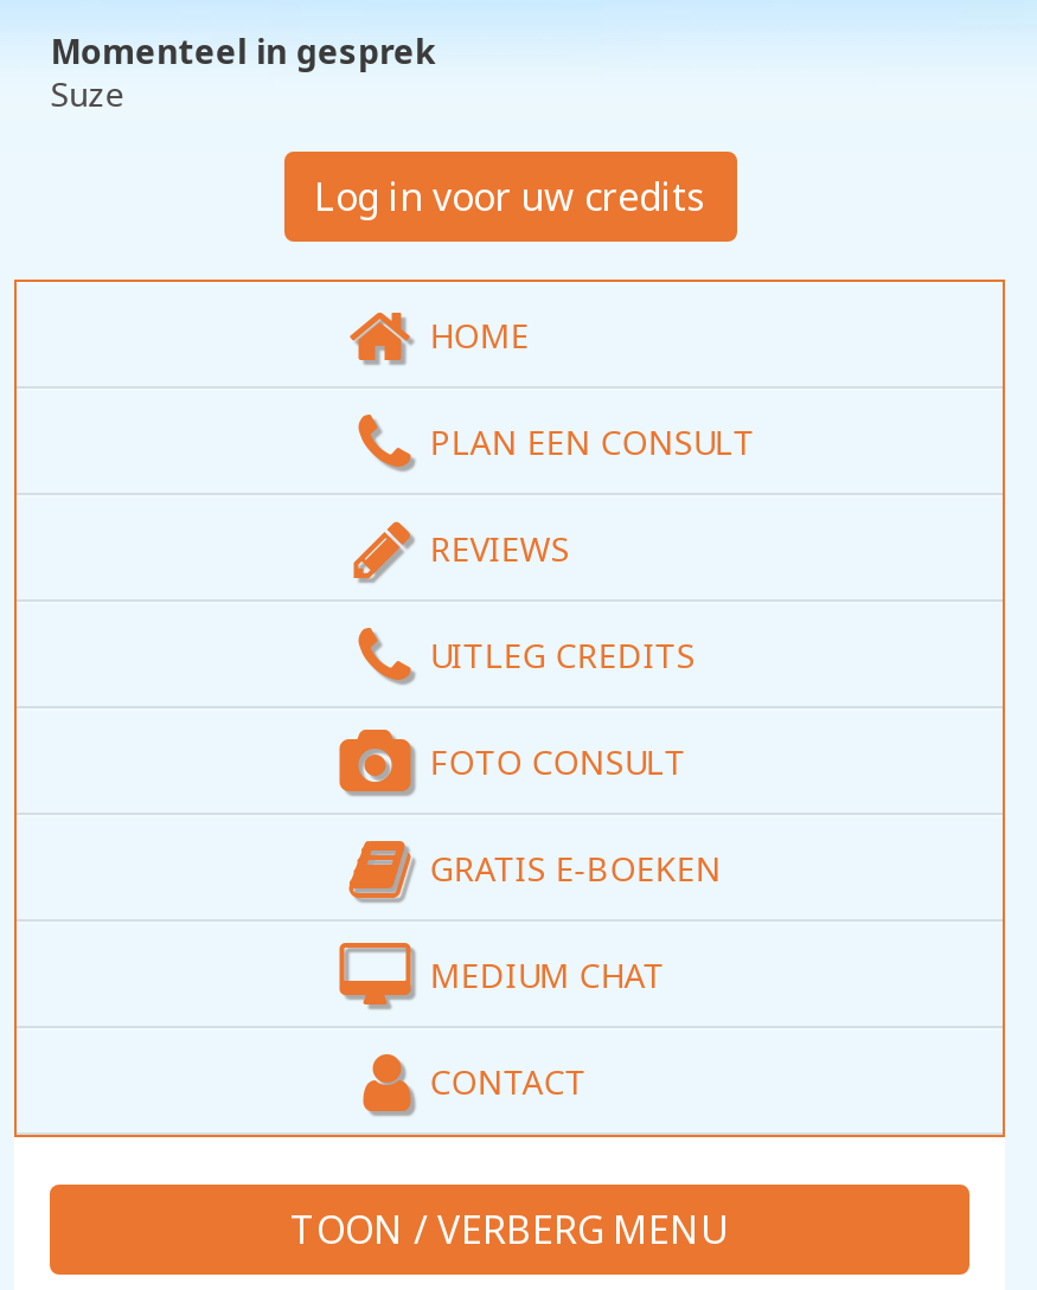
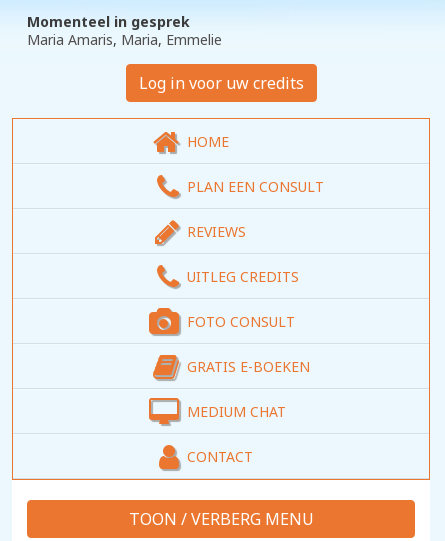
[50,71,123,116] Suze -> [27,30,222,49] Maria Amaris Maria Emmelie

